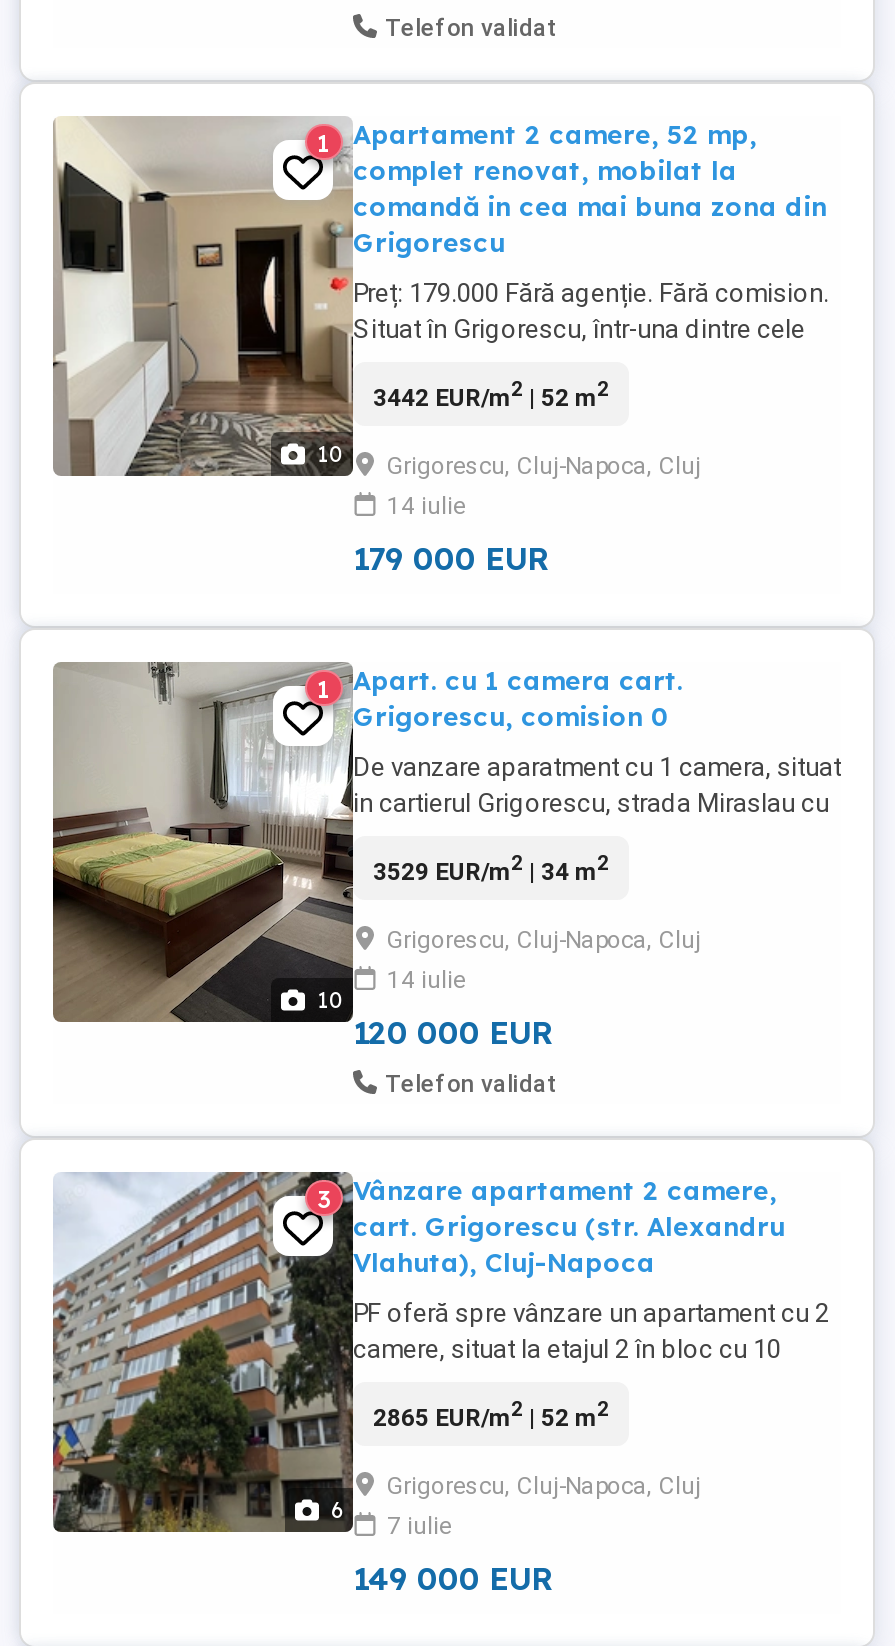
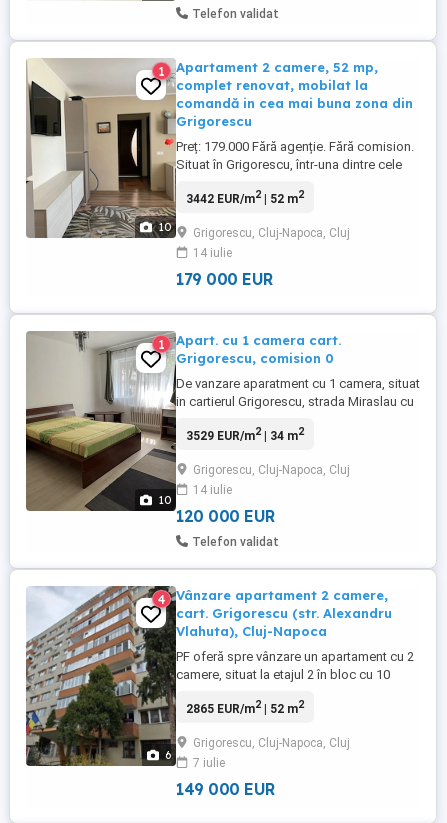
[317,1174,777,1214] 3 Vânzare apartament 2 camere, -> [158,587,388,607] 4 Vânzare apartament 2 camere,

